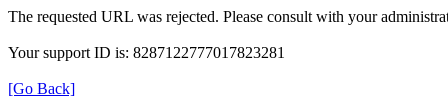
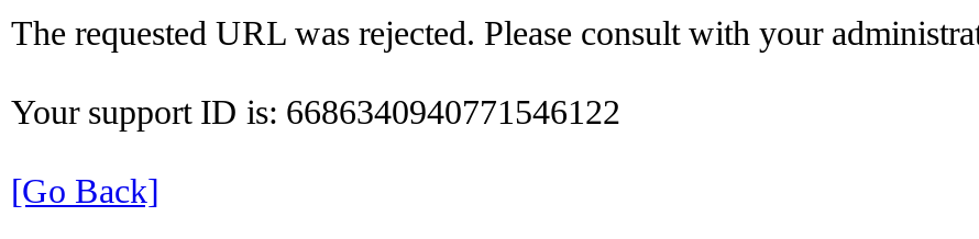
[8,44,285,61] Your support ID is: 8287122777017823281 -> [11,93,620,130] Your support ID is: 6686340940771546122

